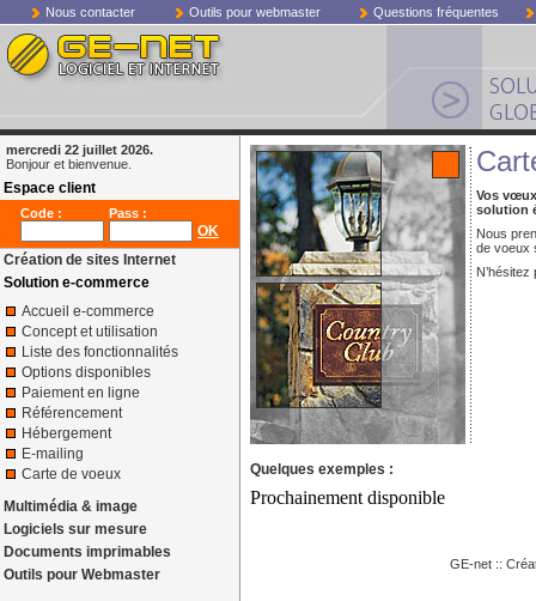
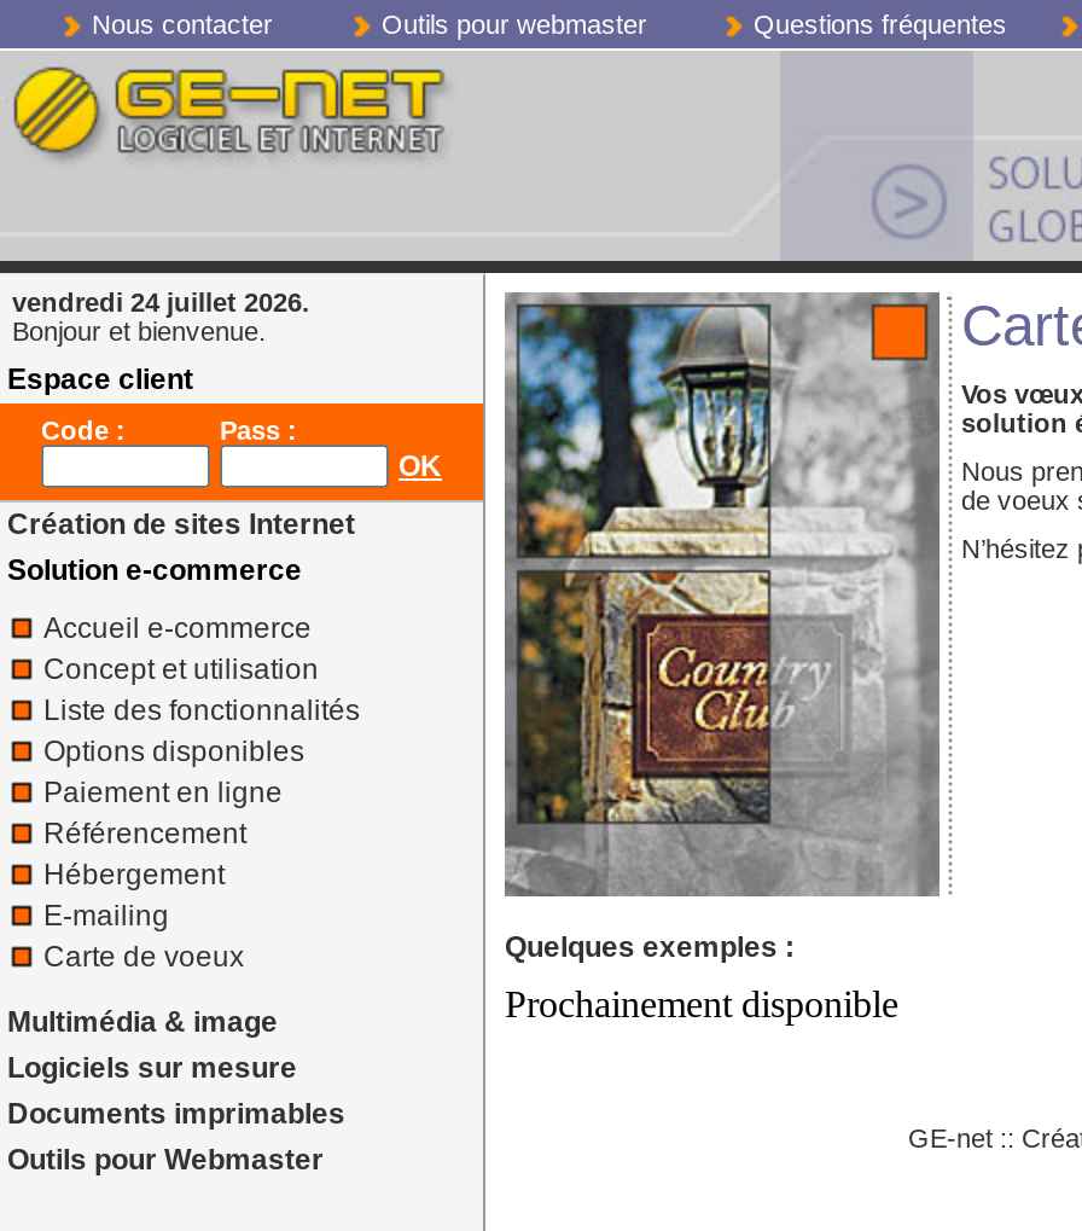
[6,142,153,157] mercredi 22 juillet 2026. -> [12,288,309,317] vendredi 24 juillet 2026.

